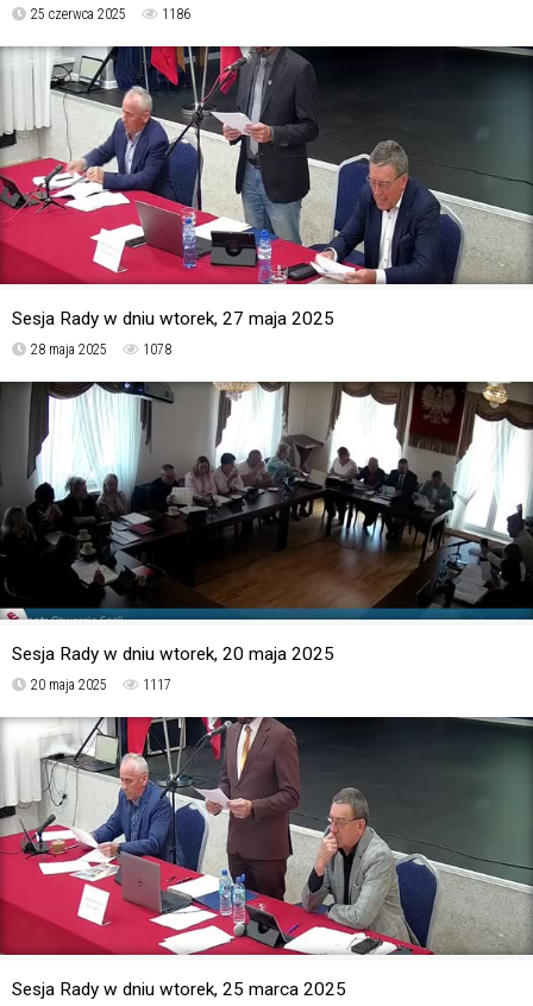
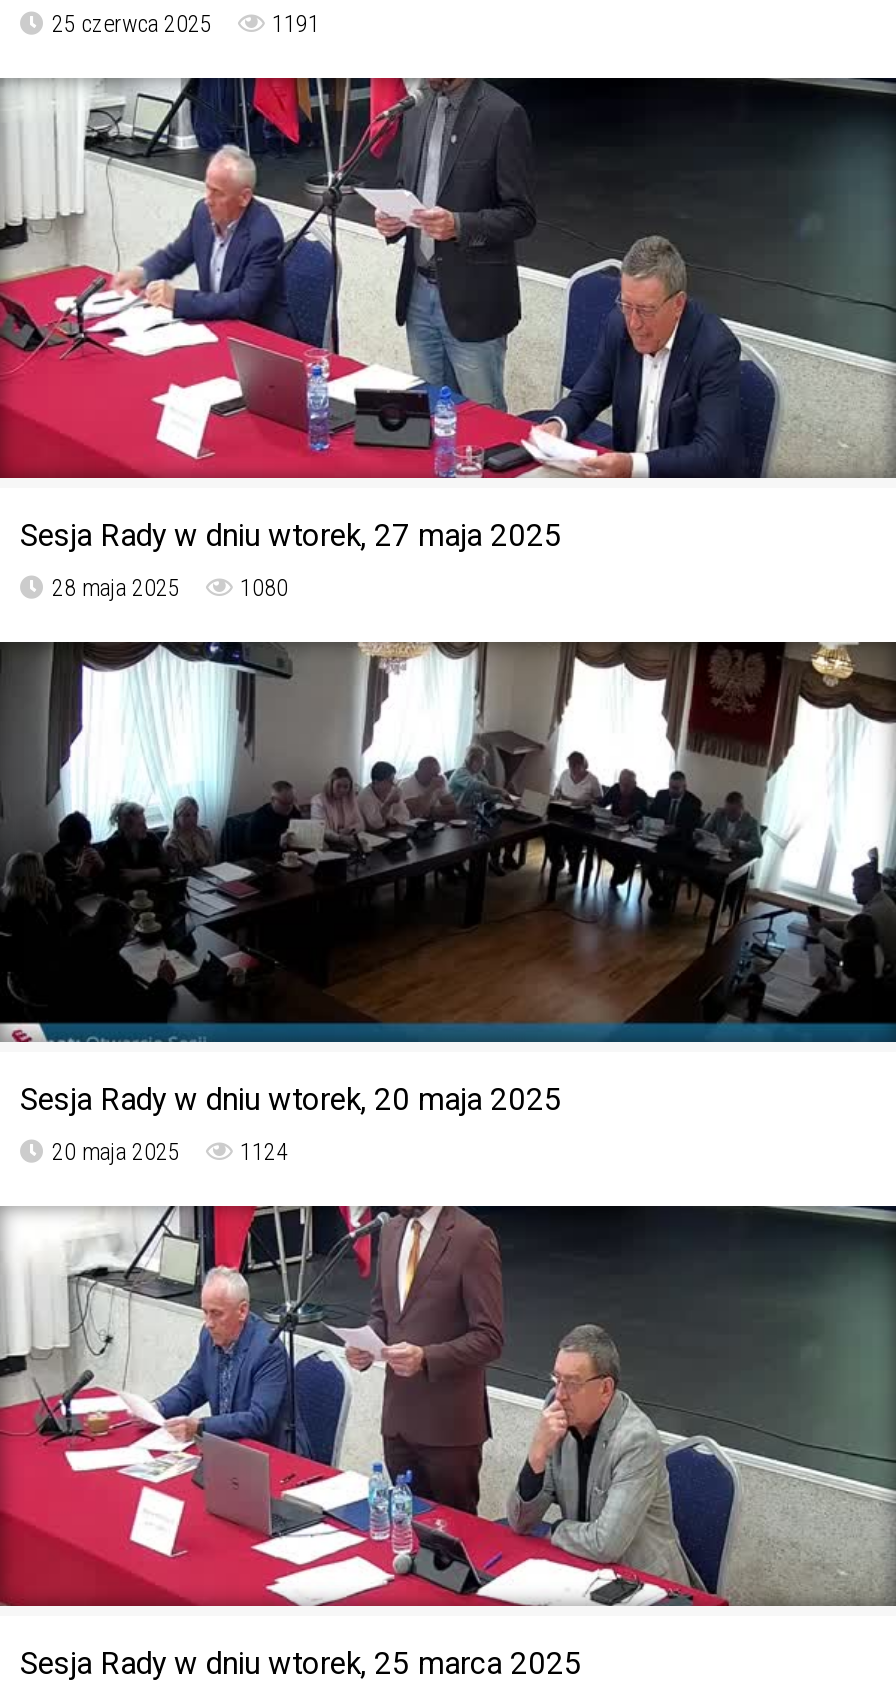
[31,5,190,22] 25 czerwca 2025 1186 -> [52,9,320,37] 25 czerwca 2025 1191
[31,341,171,357] 28 maja 2025 1078 -> [52,573,288,601] 28 maja 2025 1080
[31,676,171,693] 20 maja 2025 1117 -> [52,1137,288,1165] 20 maja 2025 1124

